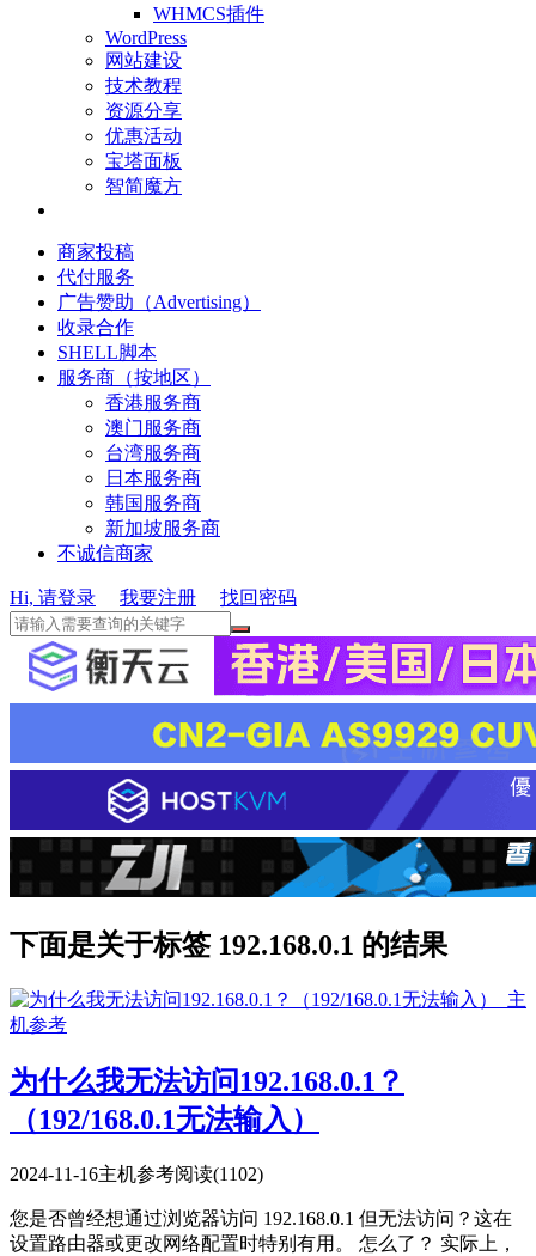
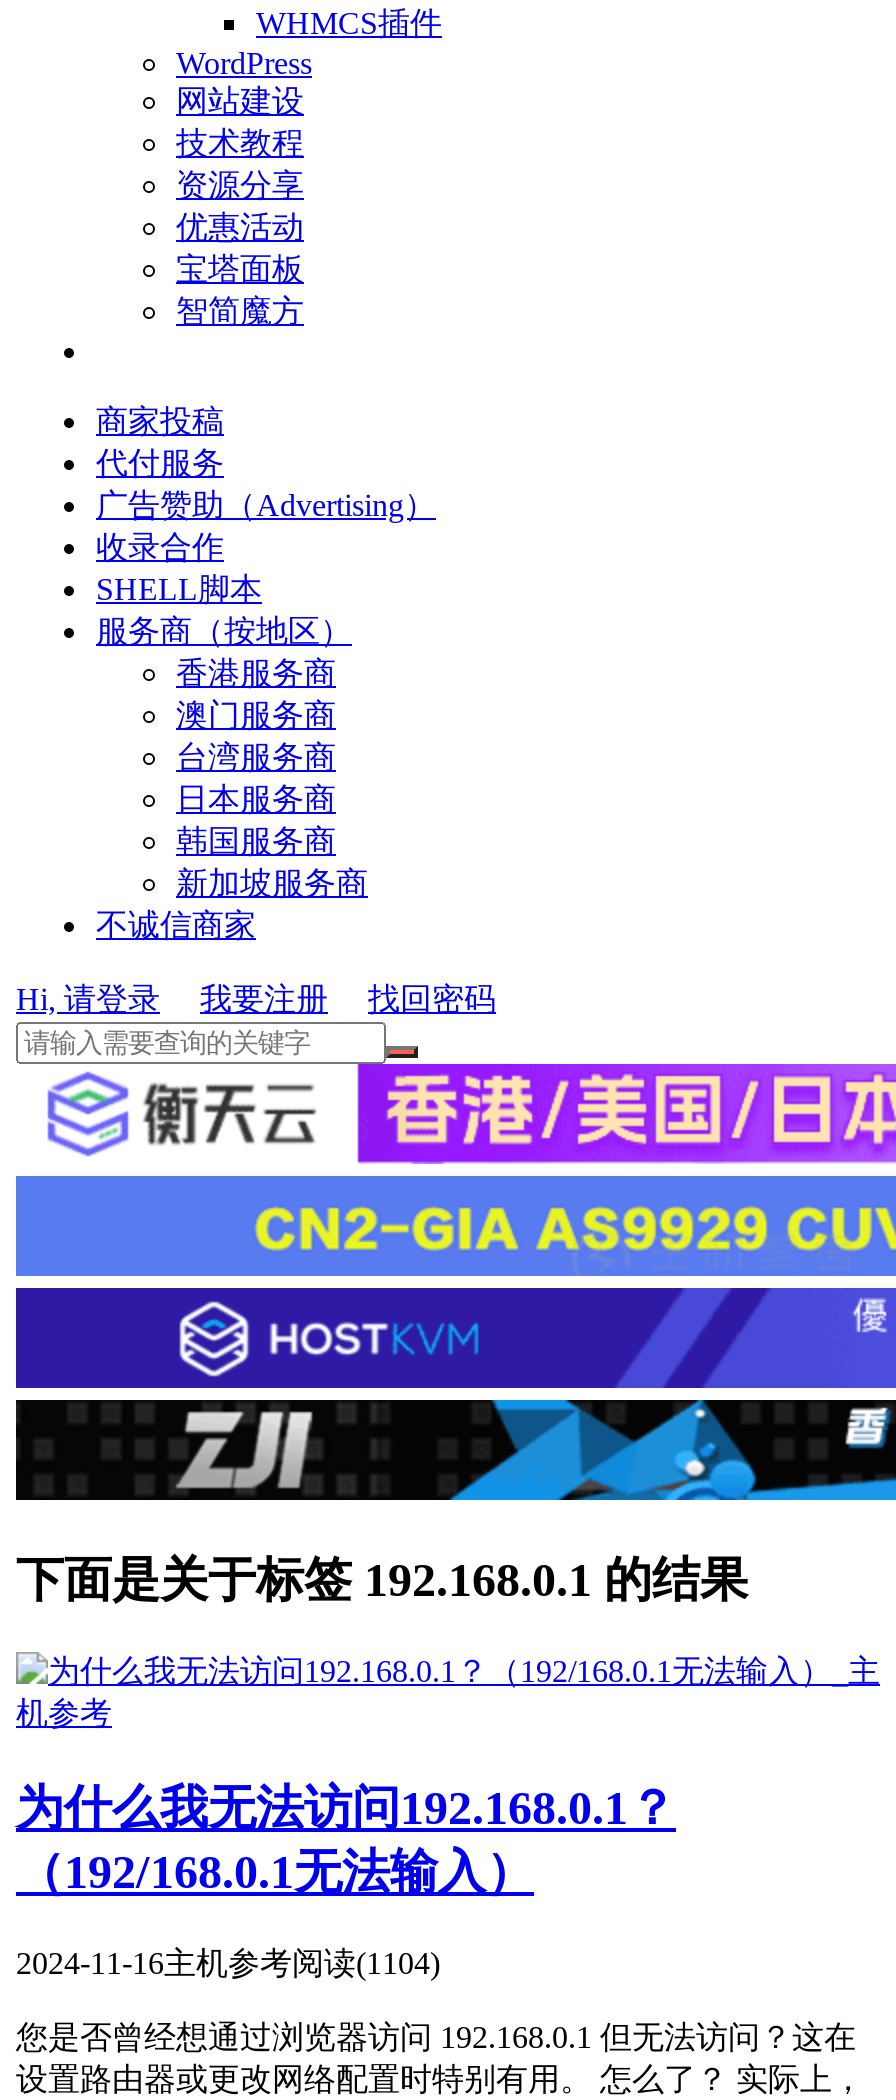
[10,1163,263,1184] 2024-11-16主机参考阅读(1102) -> [16,1945,440,1979] 2024-11-16主机参考阅读(1104)

